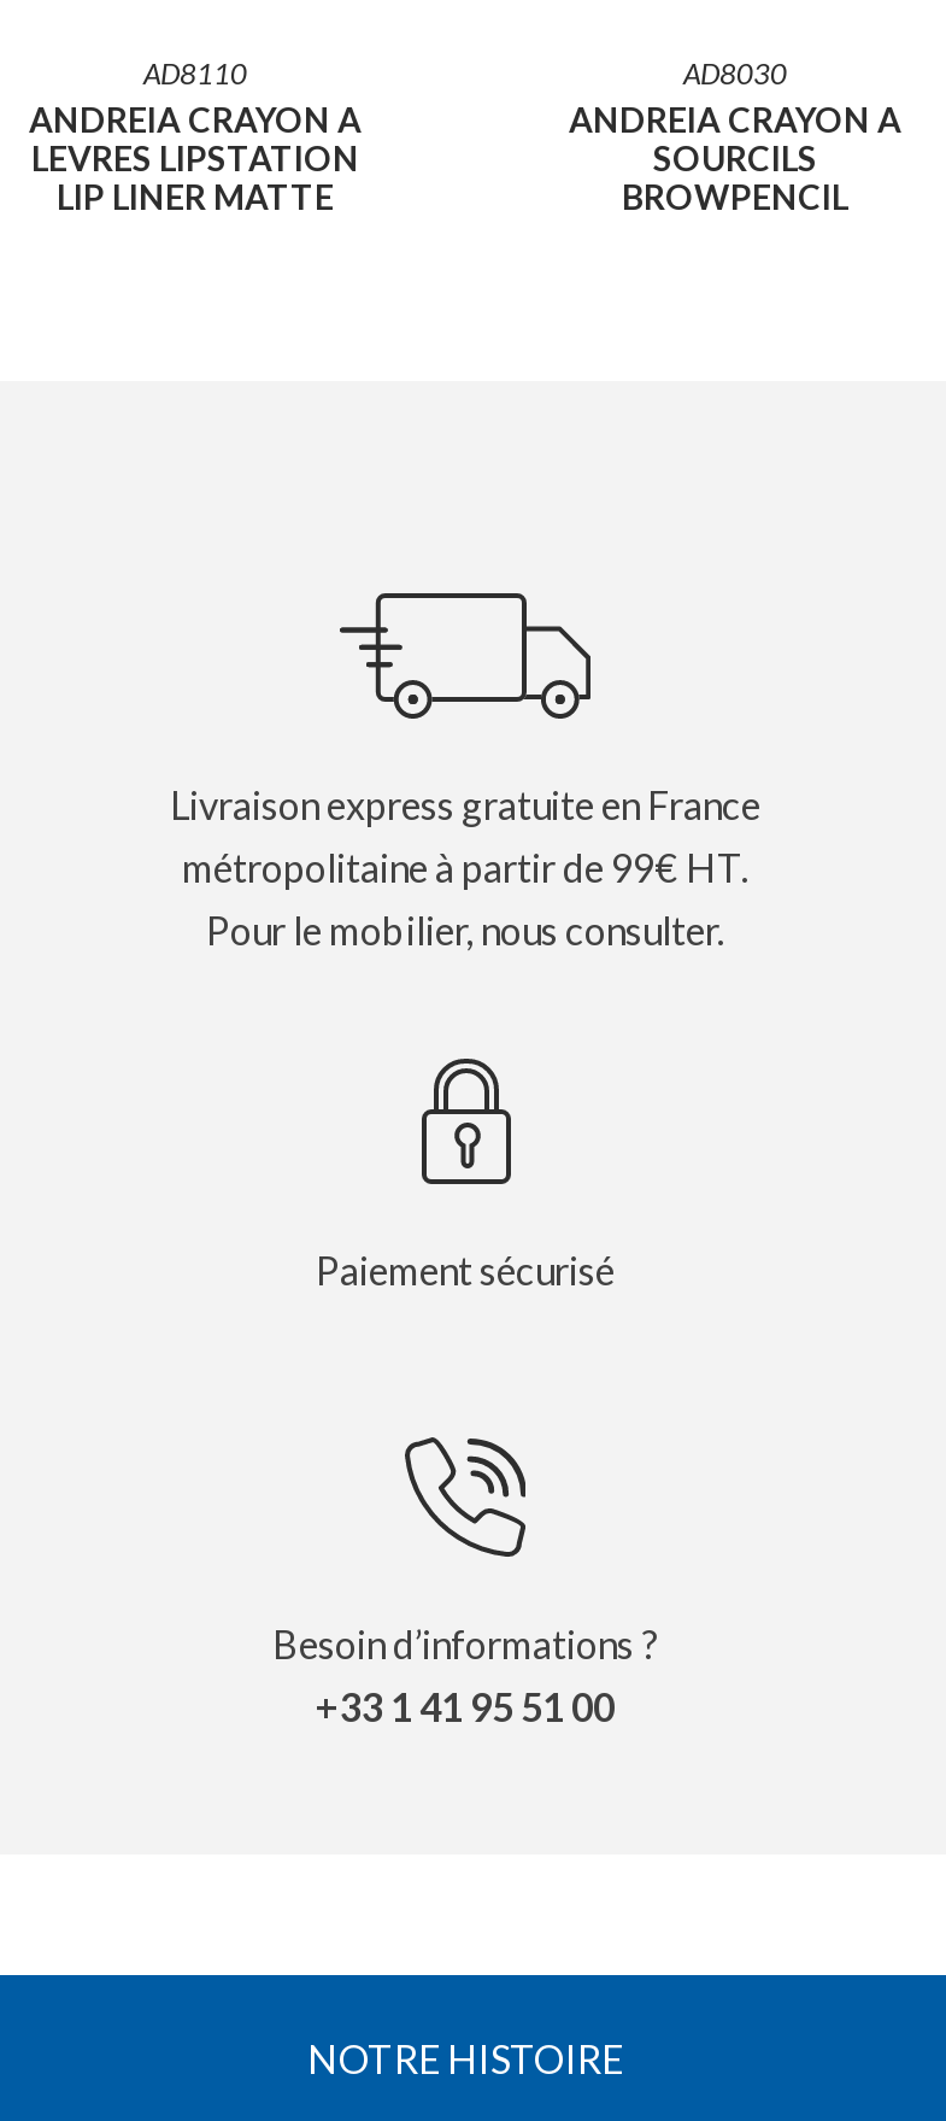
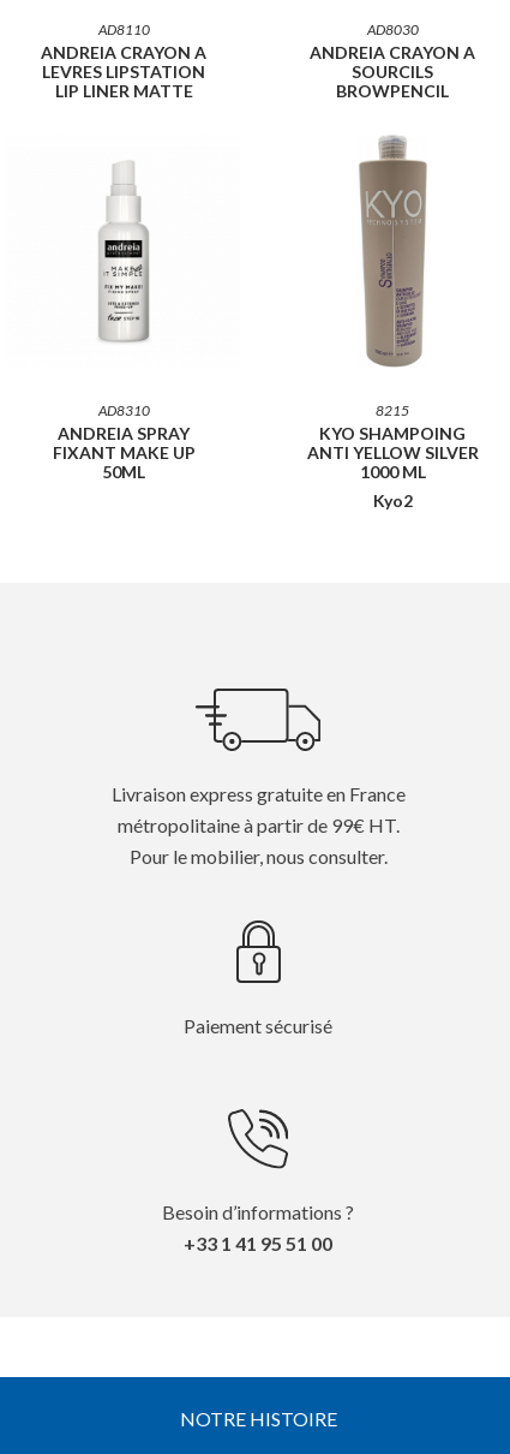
none -> [52,401,195,482] AD8310 | ANDREIA SPRAY | FIXANT MAKE UP | 50ML
none -> [98,161,150,342] [image]
none -> [307,135,478,511] [image] | 8215 | KYO SHAMPOING | ANTI YELLOW SILVER | 1000 ML | Kyo2

